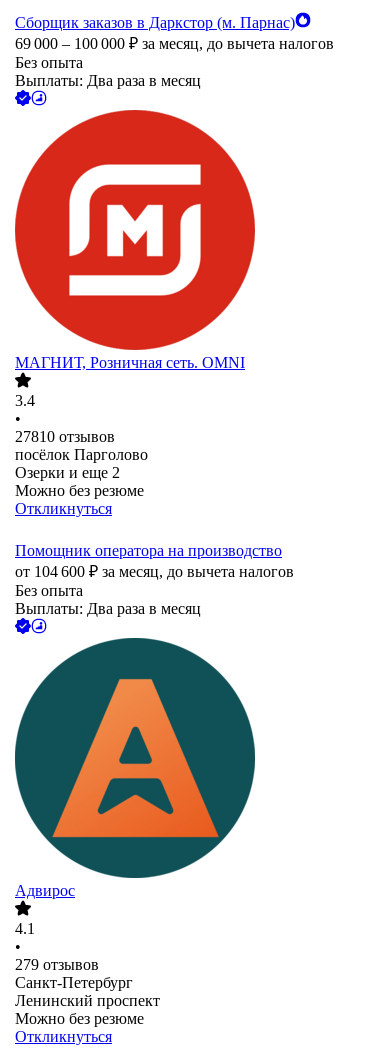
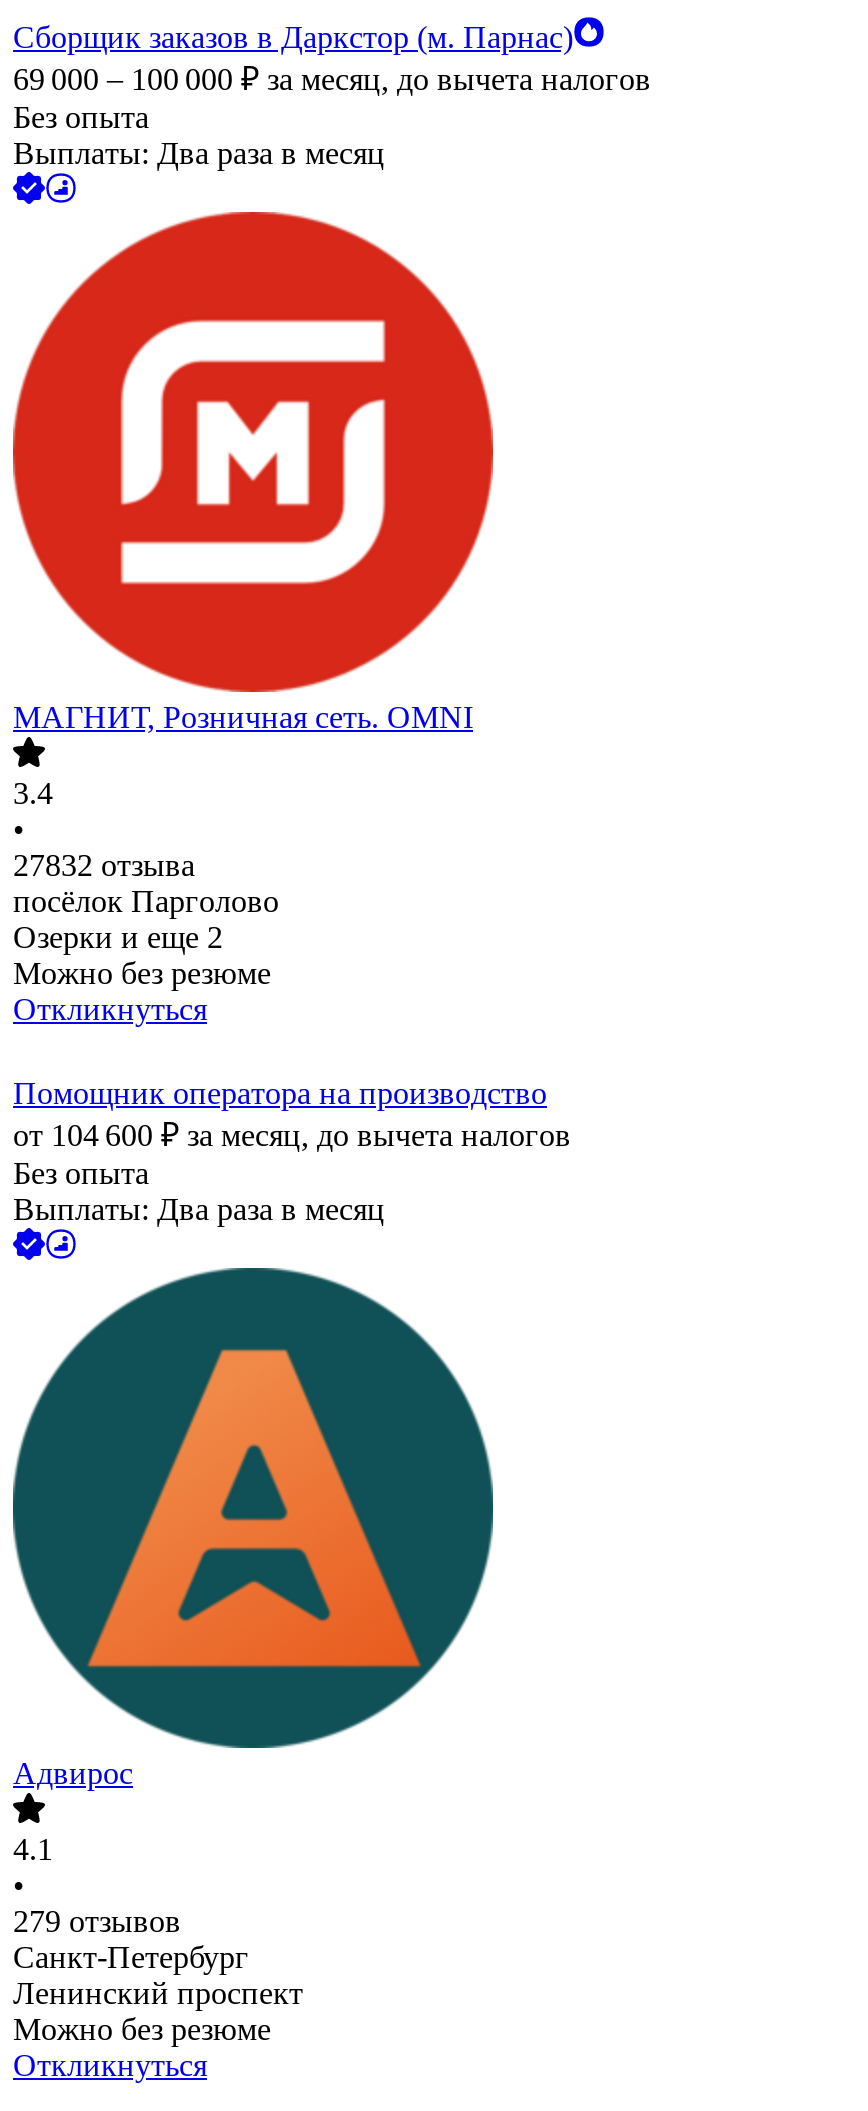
[15,428,115,445] 27810 отзывов -> [13,849,195,883] 27832 отзыва

